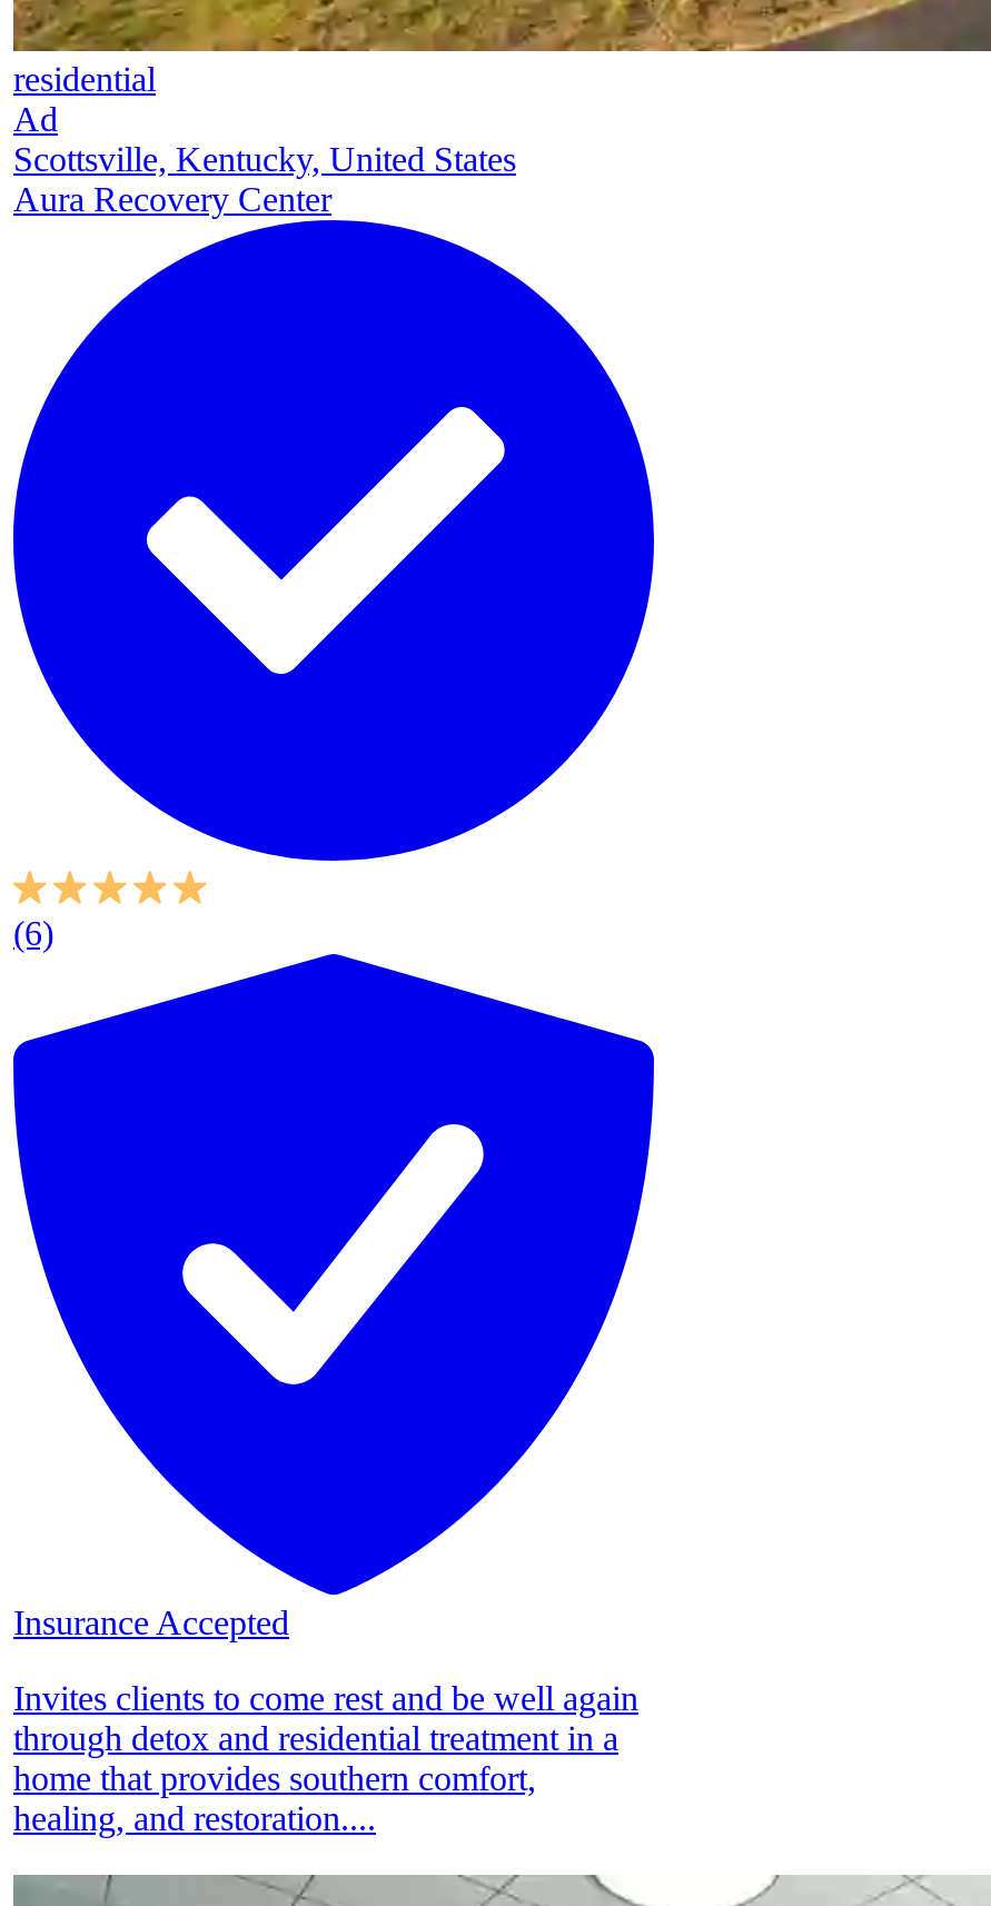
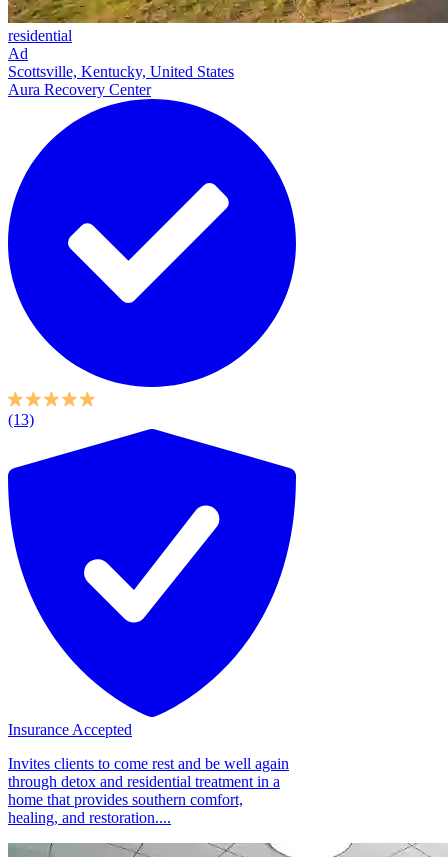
[13,913,53,951] (6) -> [8,411,34,428] (13)

